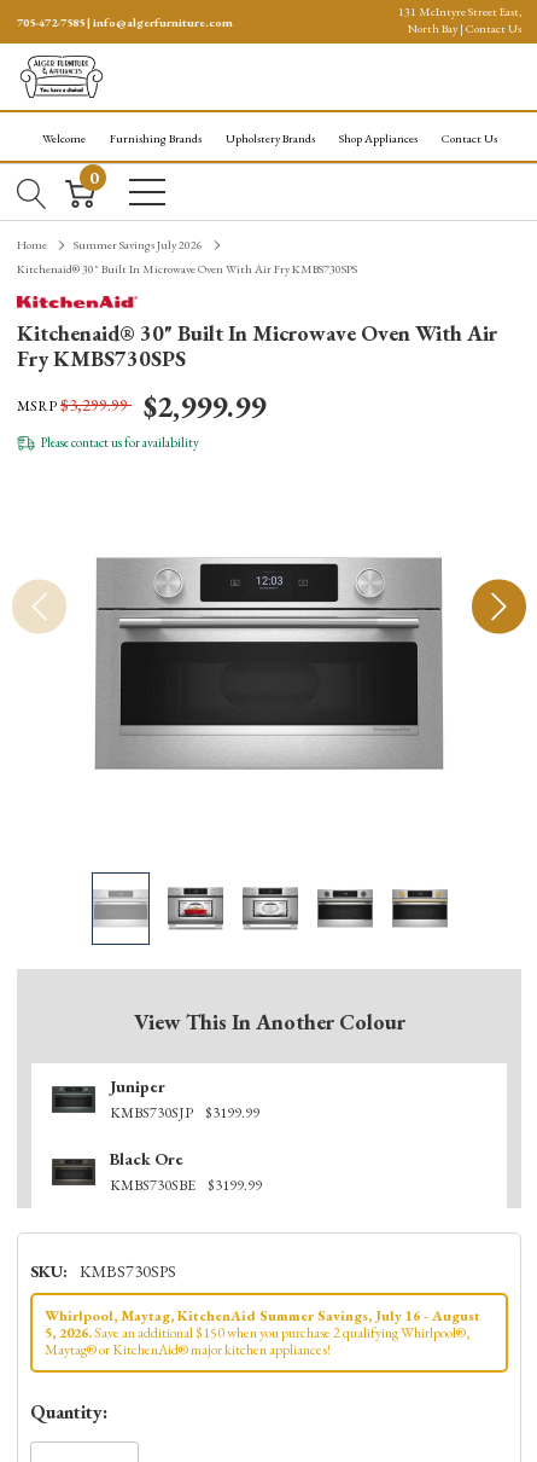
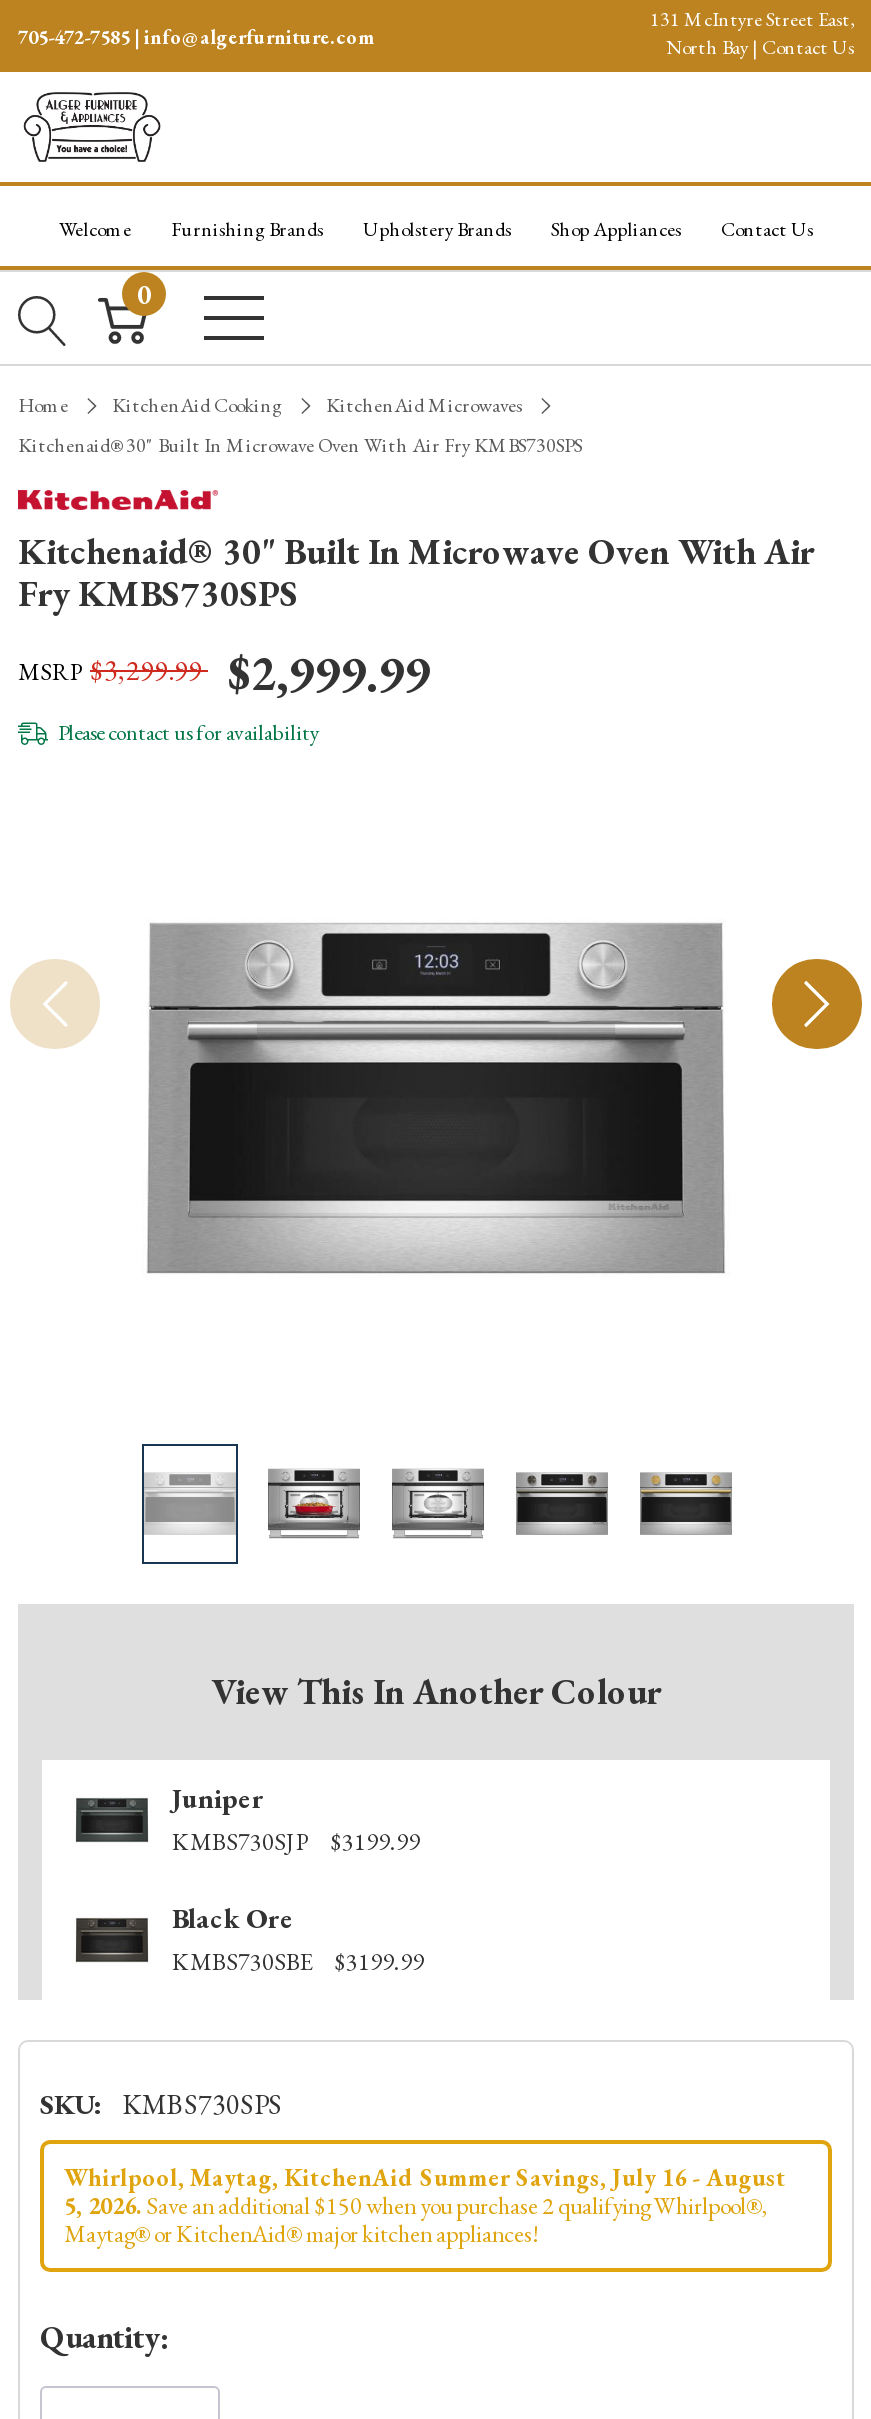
[74,237,203,253] Summer Savings July 2026 -> [112,392,522,418] KitchenAid Cooking | KitchenAid Microwaves

